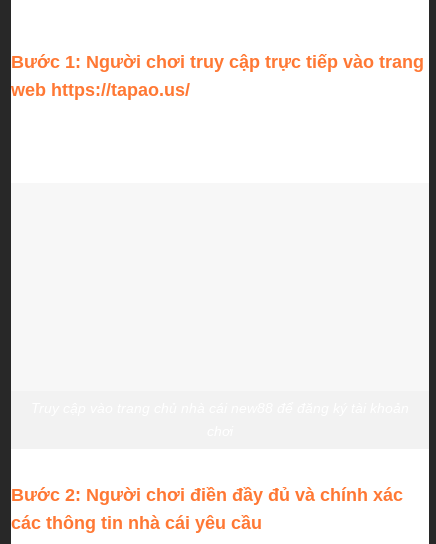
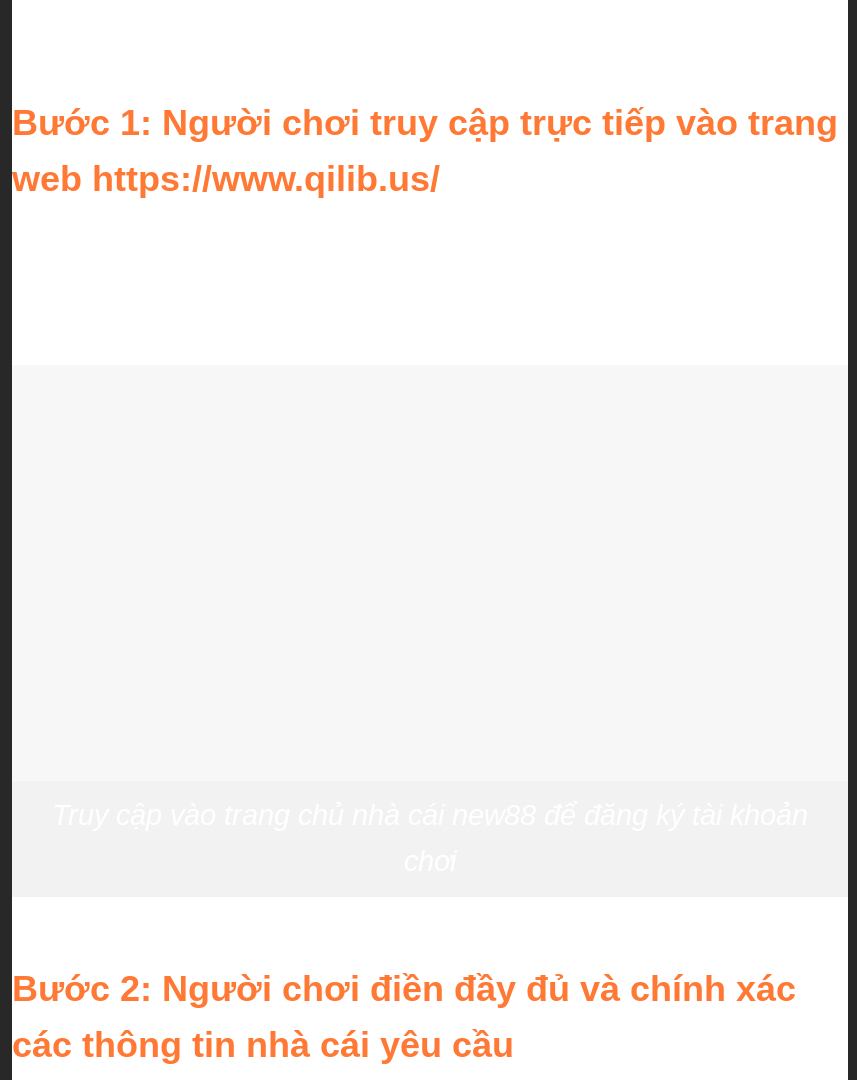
[11,80,190,100] web https://tapao.us/ -> [12,158,440,198] web https://www.qilib.us/

